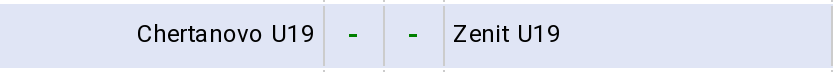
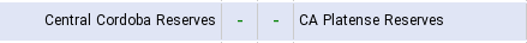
[137,16,315,54] Chertanovo U19 -> [44,10,216,32] Central Cordoba Reserves
[453,16,561,54] Zenit U19 -> [299,10,444,32] CA Platense Reserves

